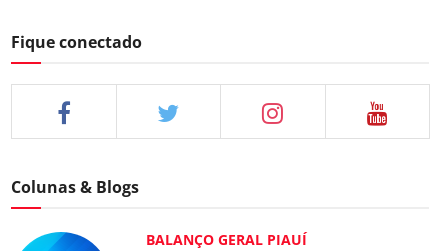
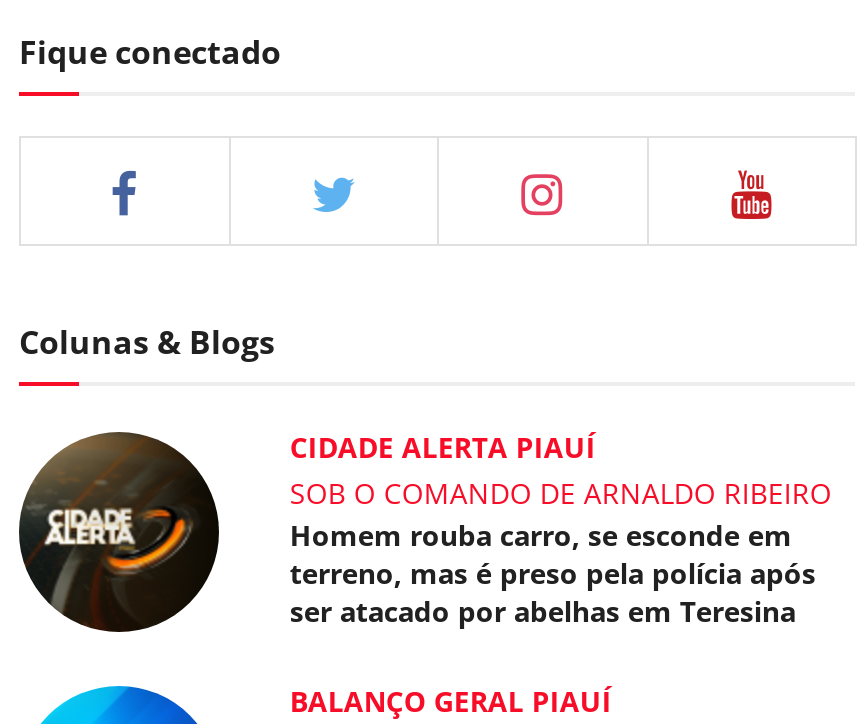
none -> [17,427,832,640] [image] | CIDADE ALERTA PIAUÍ | SOB O COMANDO DE ARNALDO RIBEIRO | Homem rouba carro, se esconde em | terreno, mas é preso pela polícia após | ser atacado por abelhas em Teresina

